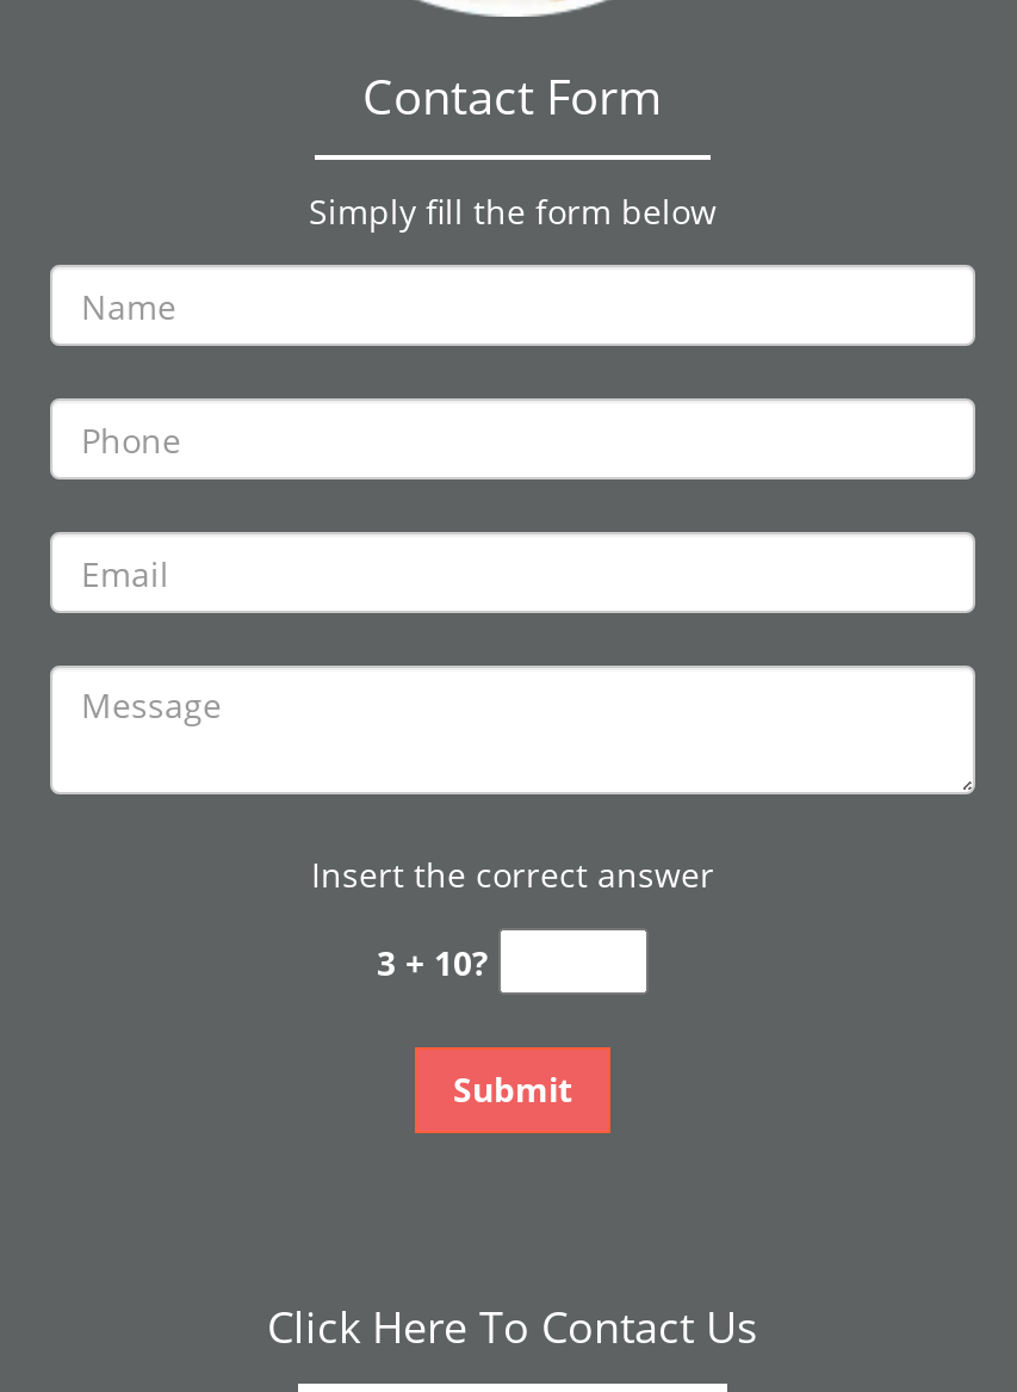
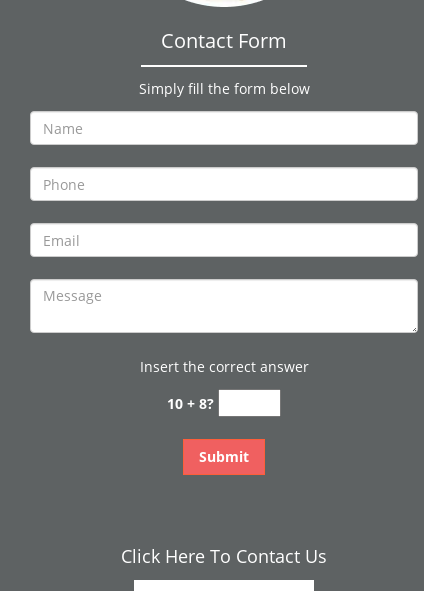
[377,940,489,985] 3 + 10? -> [167,394,214,413] 10 + 8?

